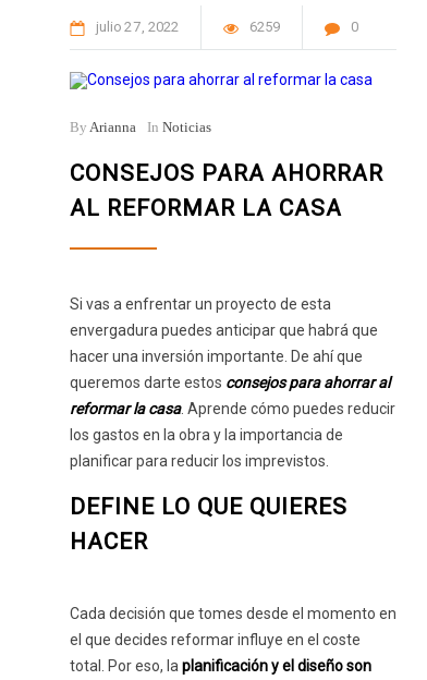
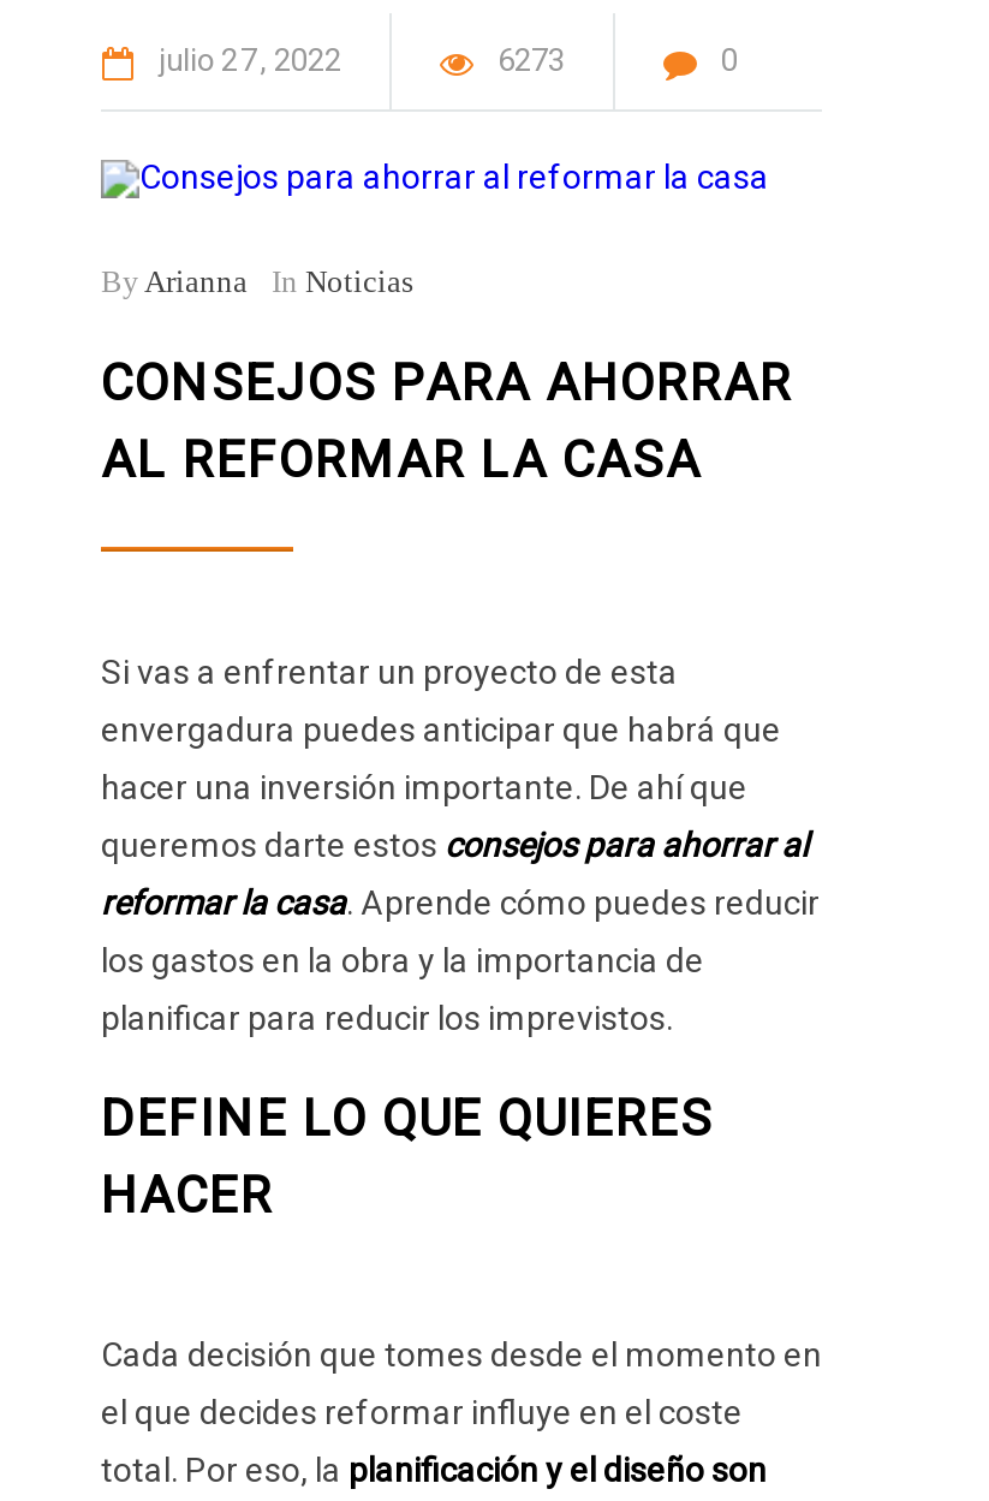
[249,19,280,35] 6259 -> [498,43,565,79] 6273

